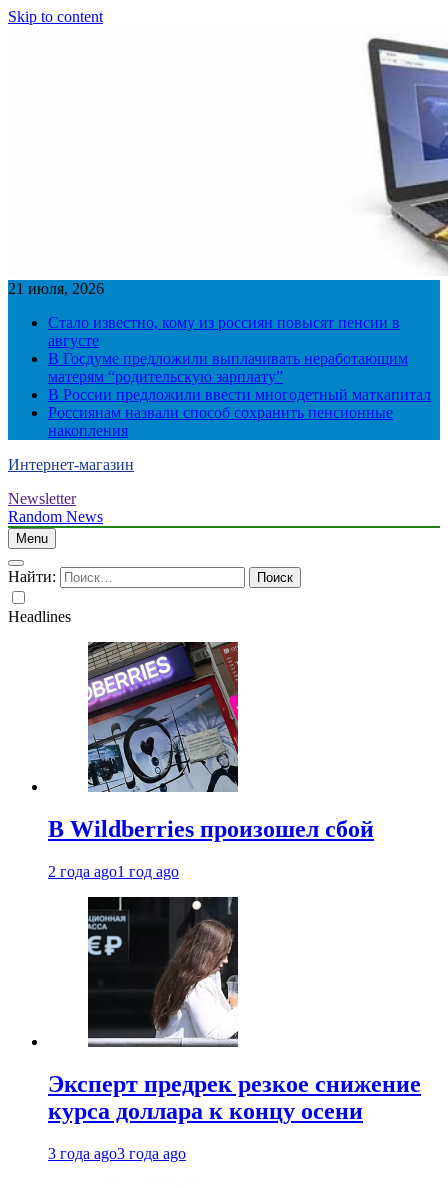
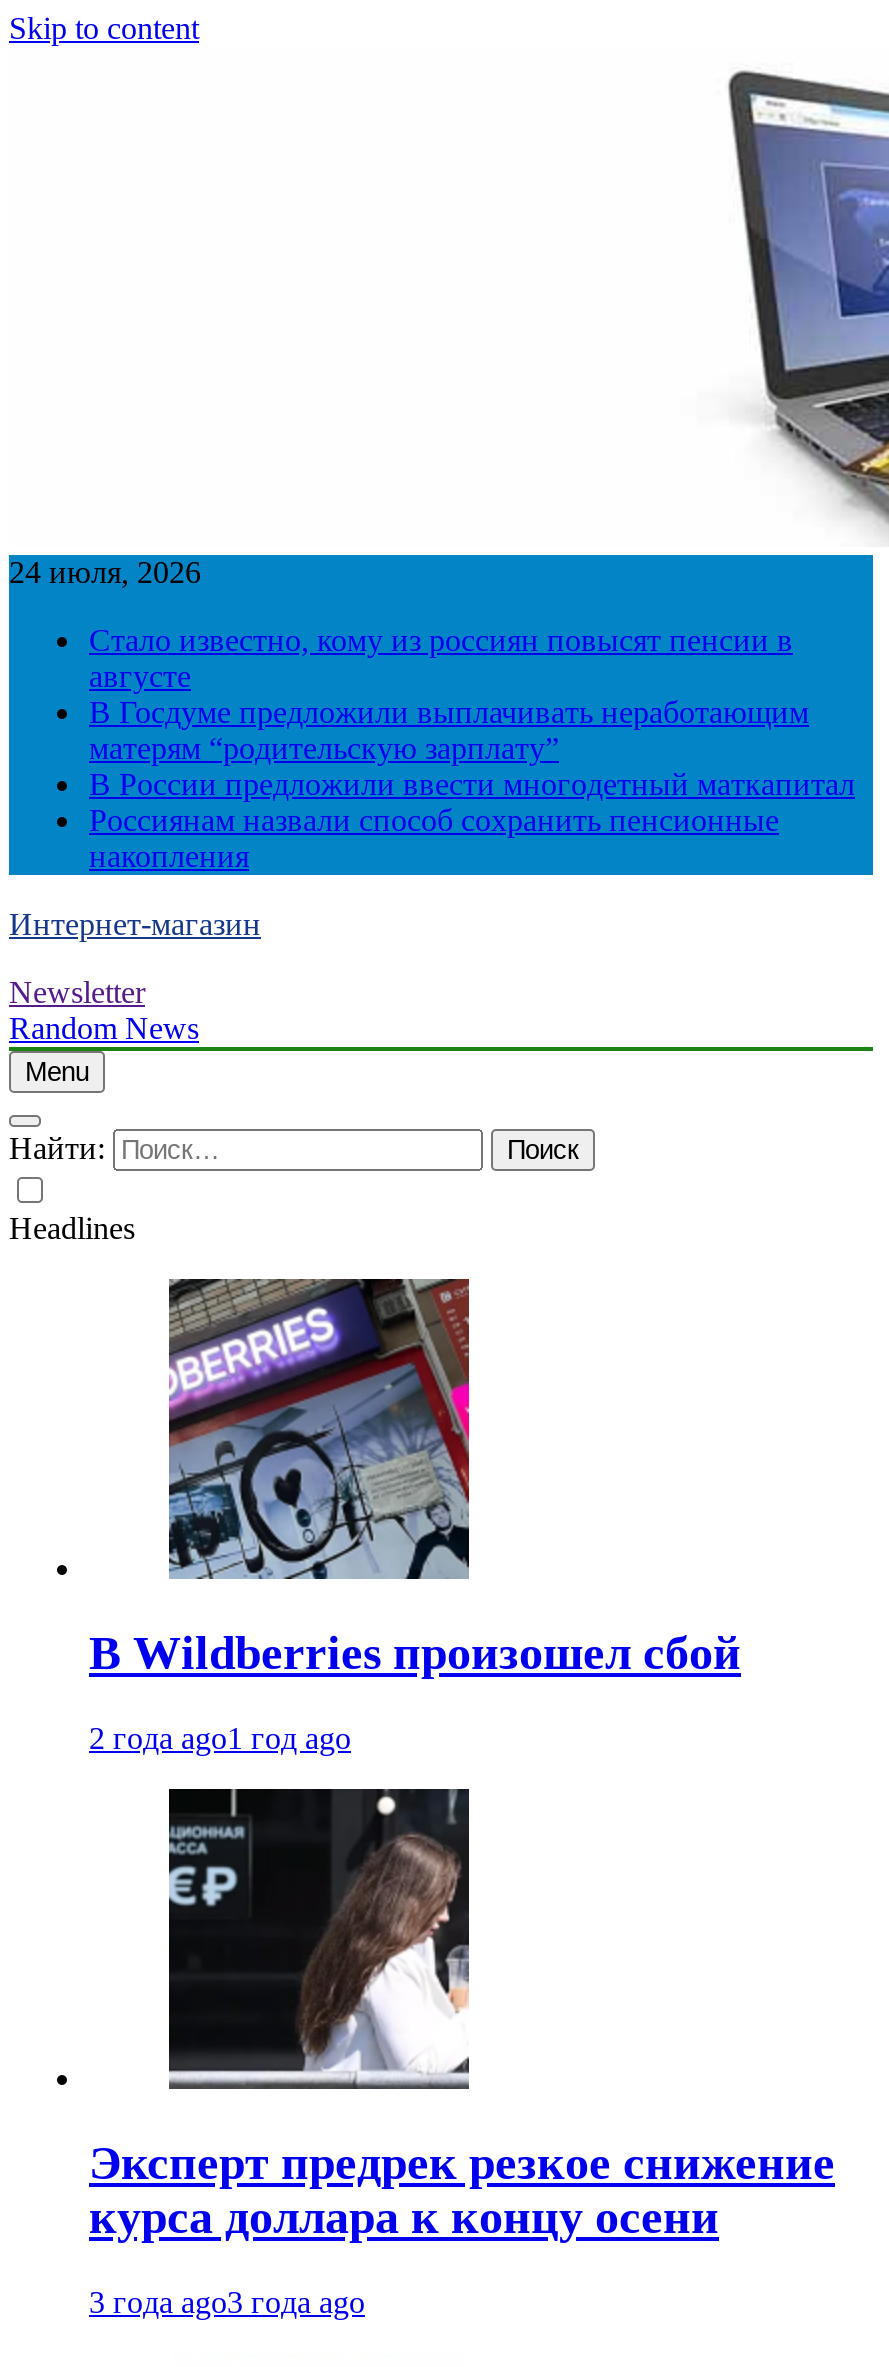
[8,280,104,297] 21 июля, 2026 -> [9,555,201,589] 24 июля, 2026

